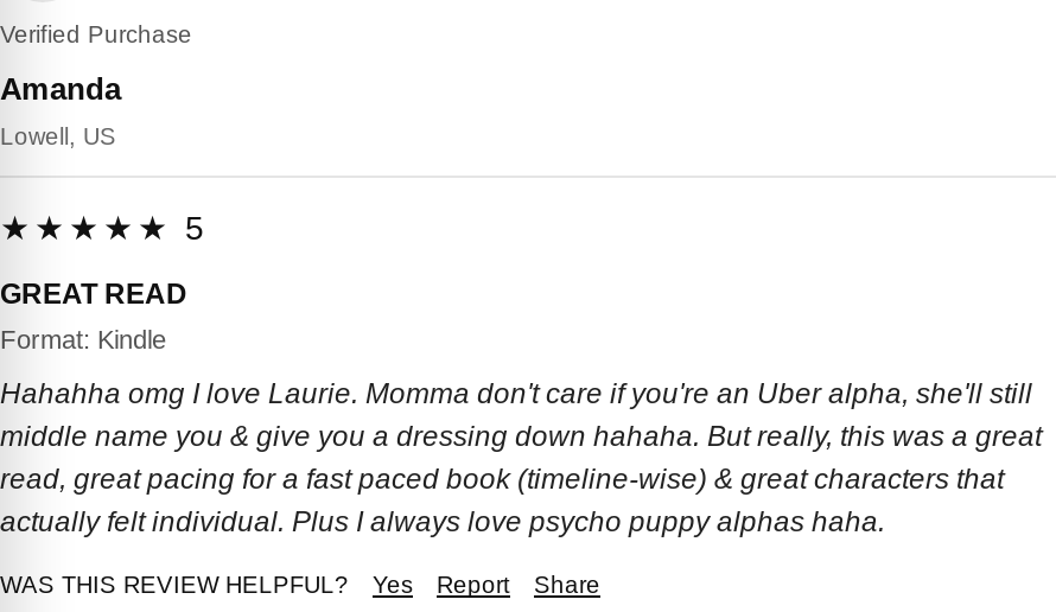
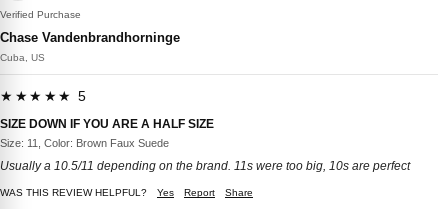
[0,71,121,107] Amanda -> [0,30,180,45] Chase Vandenbrandhorninge
[0,124,116,150] Lowell, US -> [0,52,45,63] Cuba, US
[0,278,187,354] GREAT READ | Format: Kindle -> [0,117,214,149] SIZE DOWN IF YOU ARE A HALF SIZE | Size: 11, Color: Brown Faux Suede
[0,377,1042,539] Hahahha omg I love Laurie. Momma don't care if you're an Uber alpha, she'll still | middle name you & give you a dressing down hahaha. But really, this was a great | read, great pacing for a fast paced book (timeline-wise) & great characters that | actually felt individual. Plus I always love psycho puppy alphas haha. -> [0,159,410,173] Usually a 10.5/11 depending on the brand. 11s were too big, 10s are perfect

